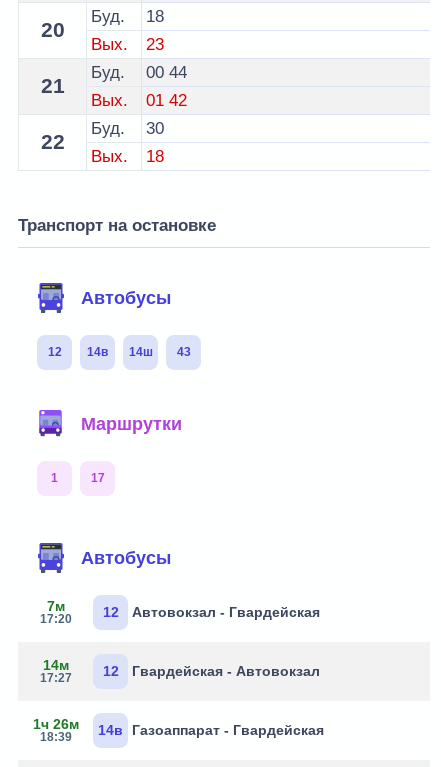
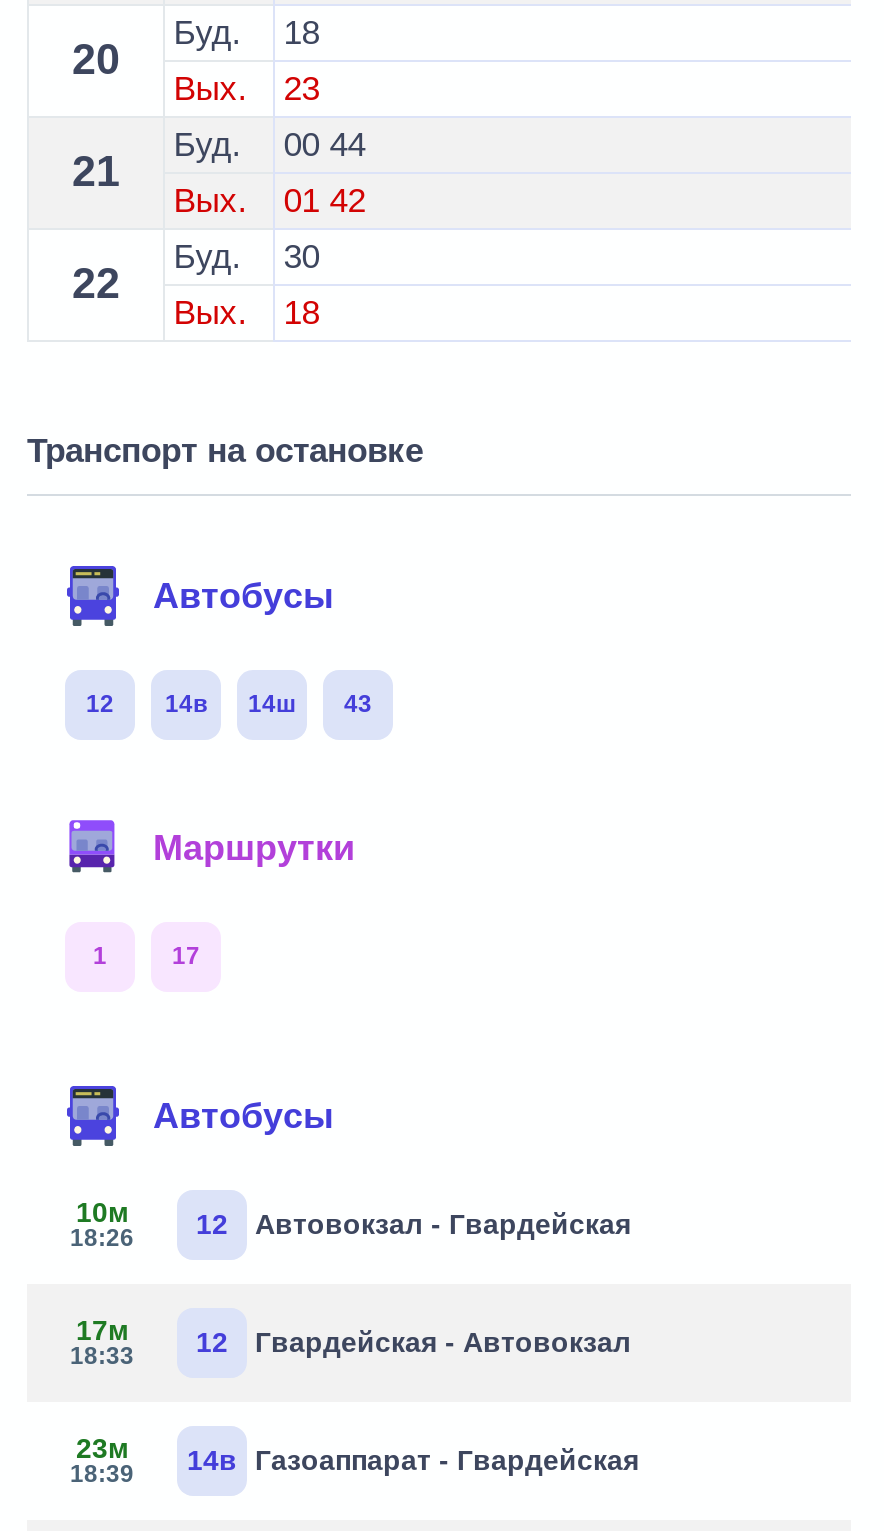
[39,598,71,626] 7м | 17:20 -> [70,1196,134,1252] 10м | 18:26
[39,657,71,685] 14м | 17:27 -> [70,1314,134,1370] 17м | 18:33
[32,716,324,744] 1ч 26м 18:39 14в Газоаппарат - Гвардейская -> [70,1432,639,1488] 18:39 23м 14в Газоаппарат - Гвардейская

